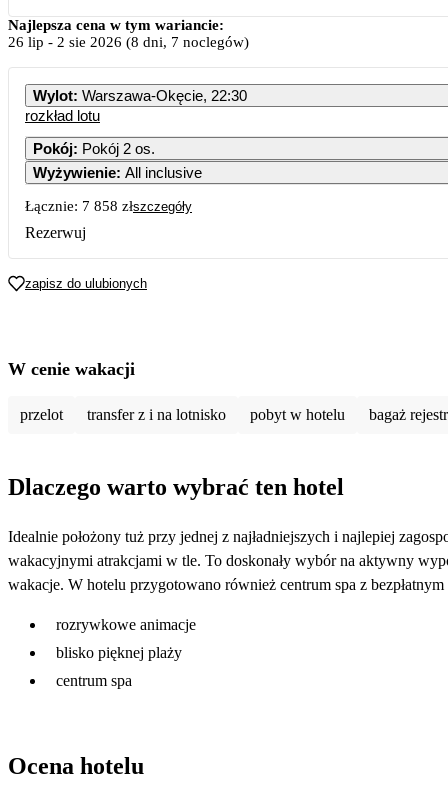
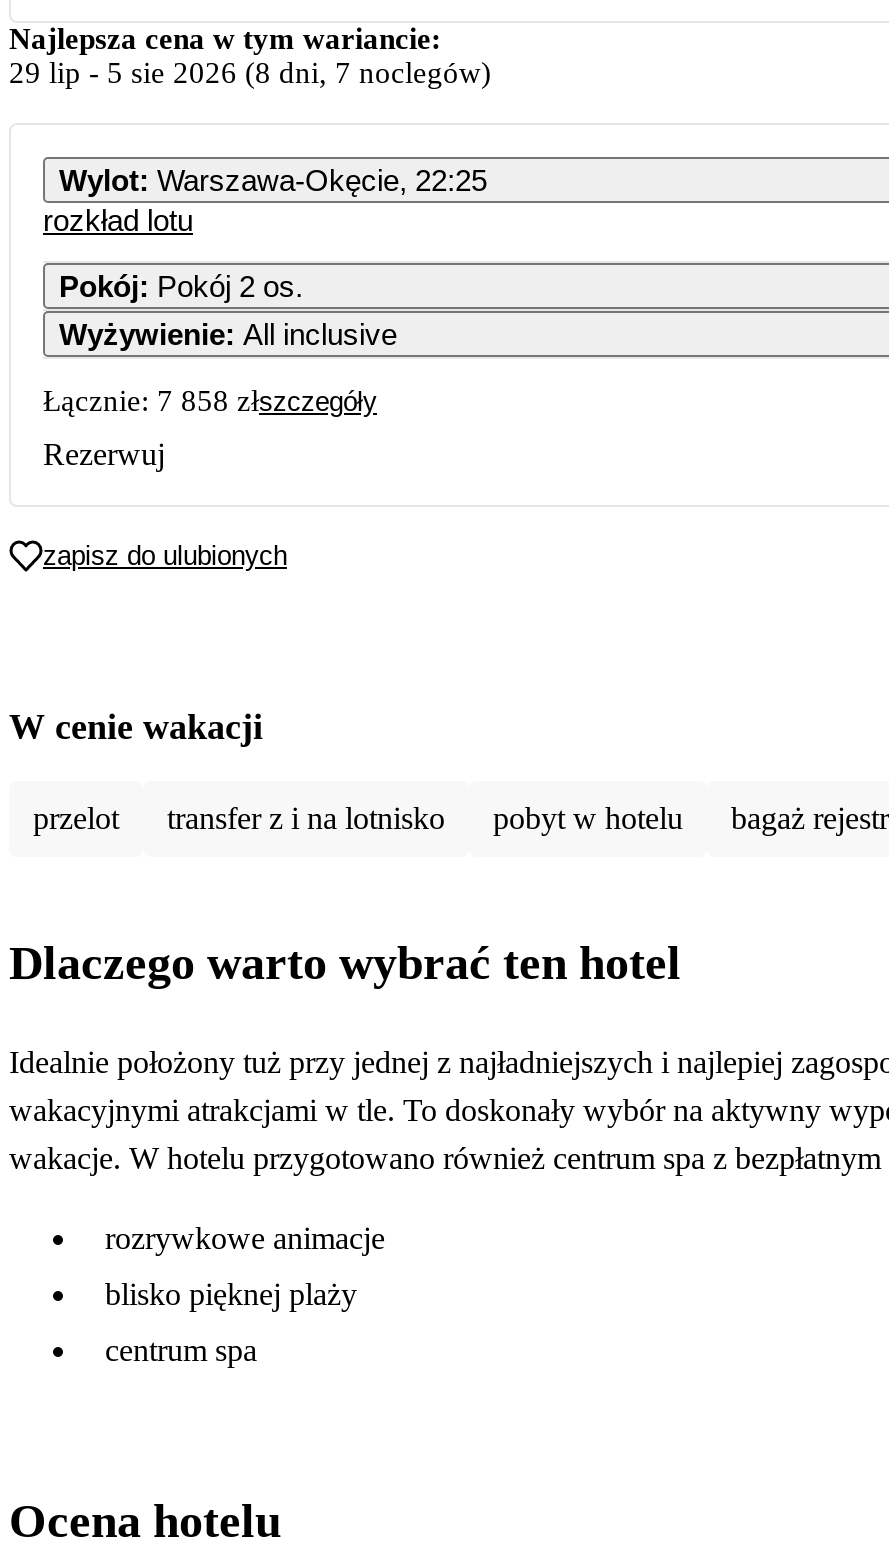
[8,33,249,49] 26 lip- 2 sie 2026 (8 dni, 7 noclegów) -> [9,56,491,88] 29 lip- 5 sie 2026 (8 dni, 7 noclegów)
[33,86,247,103] Wylot: Warszawa-Okęcie, 22:30 -> [59,162,487,196] Wylot: Warszawa-Okęcie, 22:25

